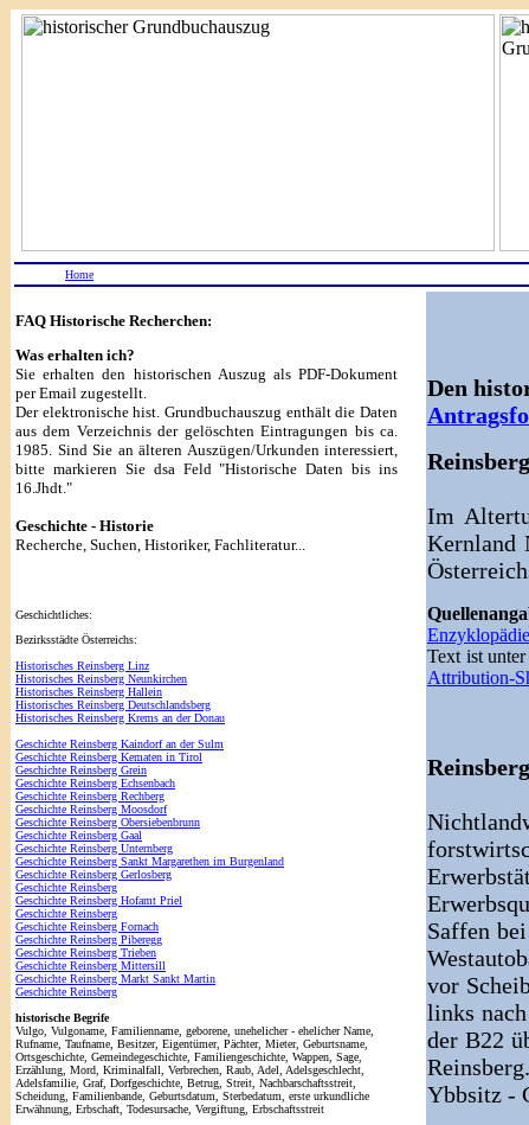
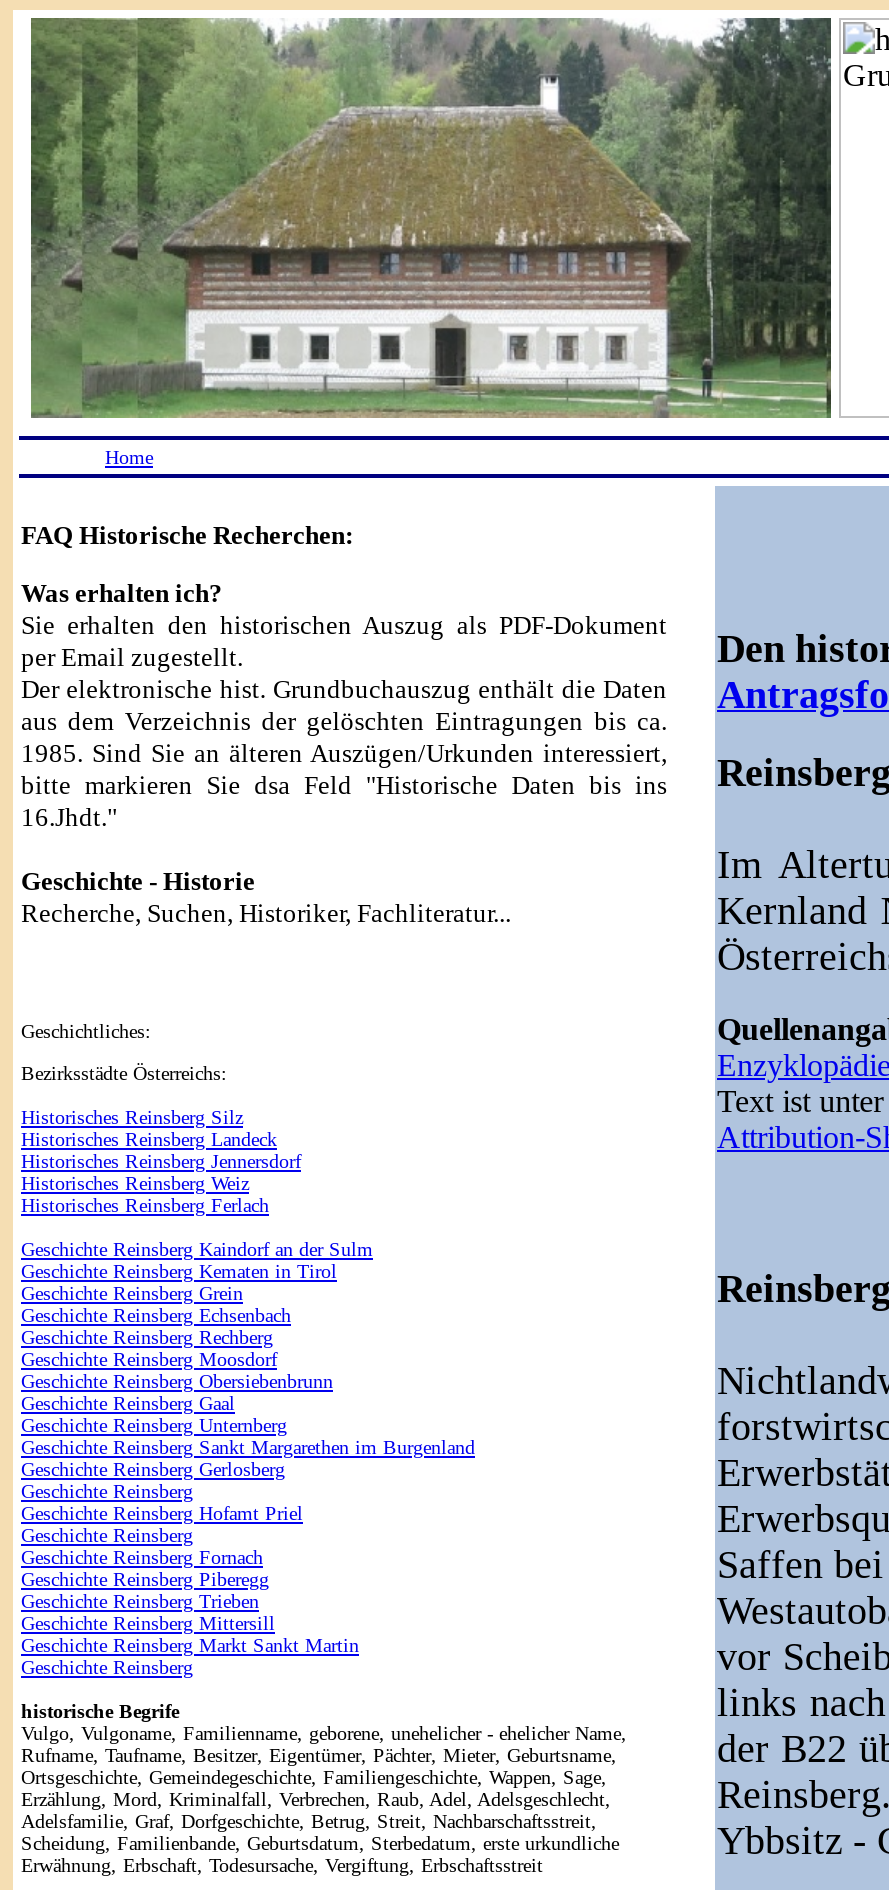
none -> [29,16,833,418] [image]
[15,659,225,724] Historisches Reinsberg Linz | Historisches Reinsberg Neunkirchen | Historisches Reinsberg Hallein | Historisches Reinsberg Deutschlandsberg | Historisches Reinsberg Krems an der Donau -> [21,1106,301,1216] Historisches Reinsberg Silz | Historisches Reinsberg Landeck | Historisches Reinsberg Jennersdorf | Historisches Reinsberg Weiz | Historisches Reinsberg Ferlach

